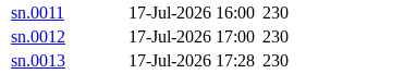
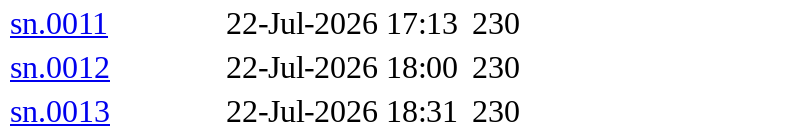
[128,4,289,22] 17-Jul-2026 16:00 230 -> [226,7,520,41] 22-Jul-2026 17:13 230
[128,28,289,46] 17-Jul-2026 17:00 230 -> [226,51,520,85] 22-Jul-2026 18:00 230
[128,52,289,70] 17-Jul-2026 17:28 230 -> [226,95,520,129] 22-Jul-2026 18:31 230

